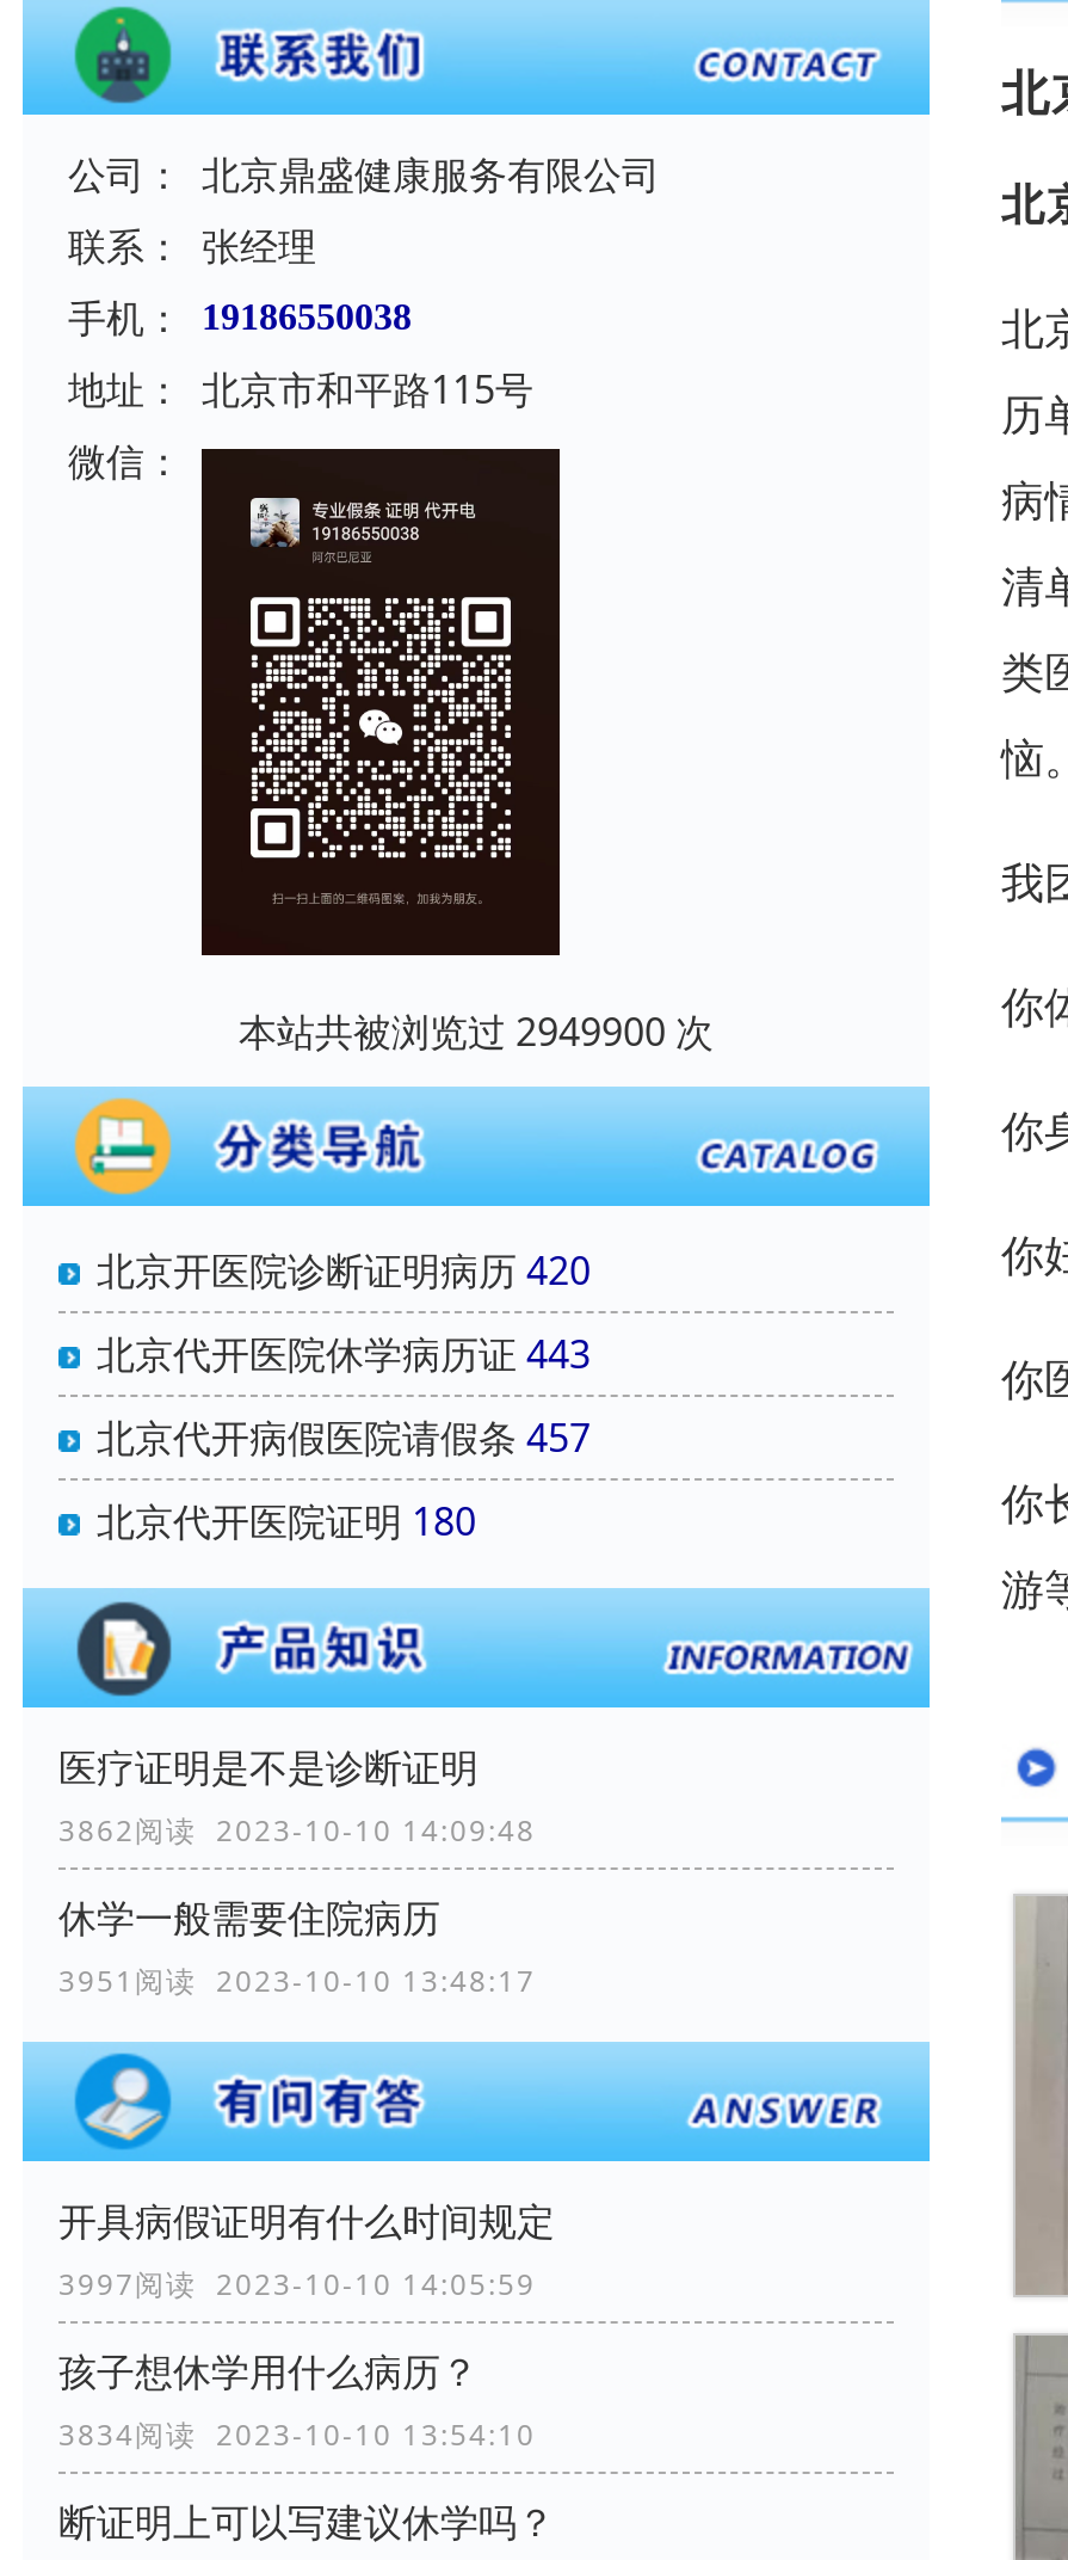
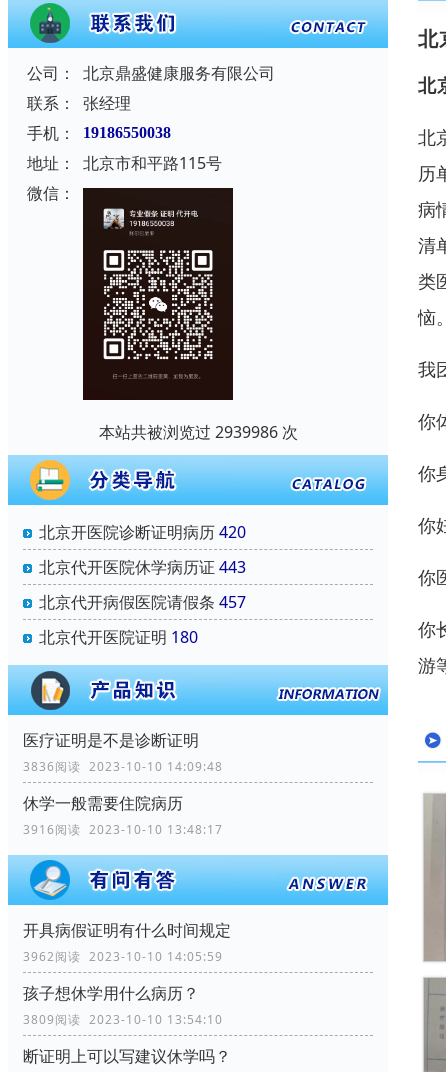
[239,1006,714,1058] 本站共被浏览过 2949900 次 -> [98,421,297,443] 本站共被浏览过 2939986 次
[58,1810,536,1851] 3862阅读 2023-10-10 14:09:48 -> [23,758,223,775] 3836阅读 2023-10-10 14:09:48
[58,1961,536,2001] 3951阅读 2023-10-10 13:48:17 -> [23,821,223,838] 3916阅读 2023-10-10 13:48:17
[58,2264,536,2305] 3997阅读 2023-10-10 14:05:59 -> [23,948,223,965] 3962阅读 2023-10-10 14:05:59
[58,2415,536,2455] 3834阅读 2023-10-10 13:54:10 -> [23,1011,223,1028] 3809阅读 2023-10-10 13:54:10

